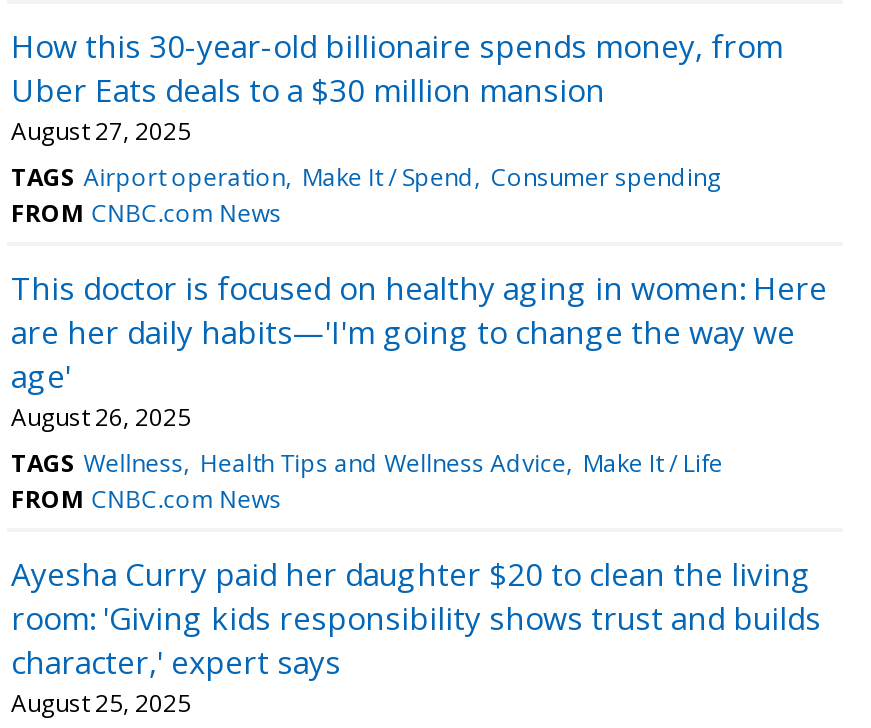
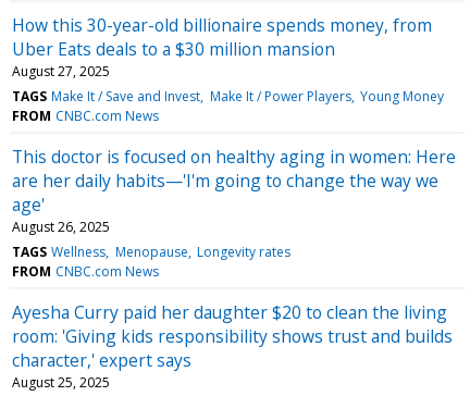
[11,160,721,194] TAGS Airport operation Make It / Spend Consumer spending -> [12,87,444,105] TAGS Make It / Save and Invest Make It / Power Players Young Money
[11,446,723,480] TAGS Wellness Health Tips and Wellness Advice Make It / Life -> [12,242,290,261] TAGS Wellness Menopause Longevity rates

